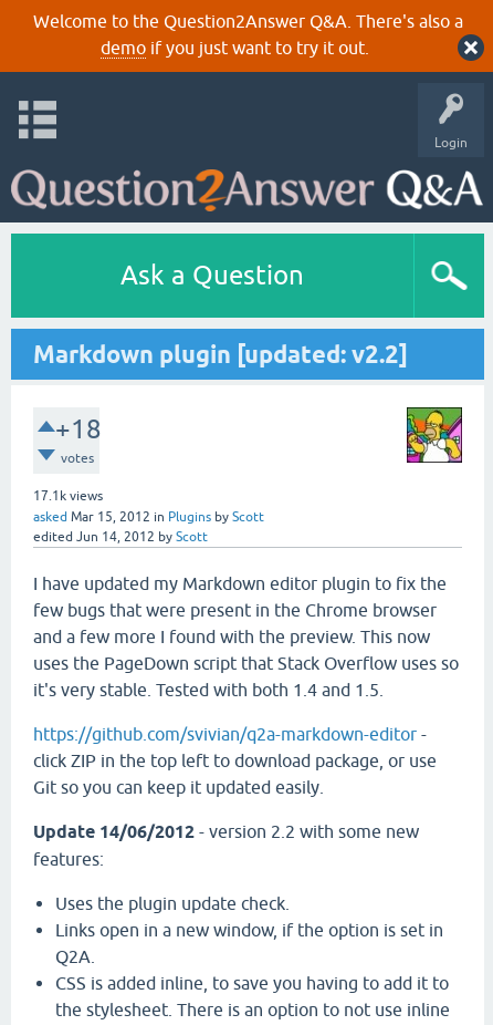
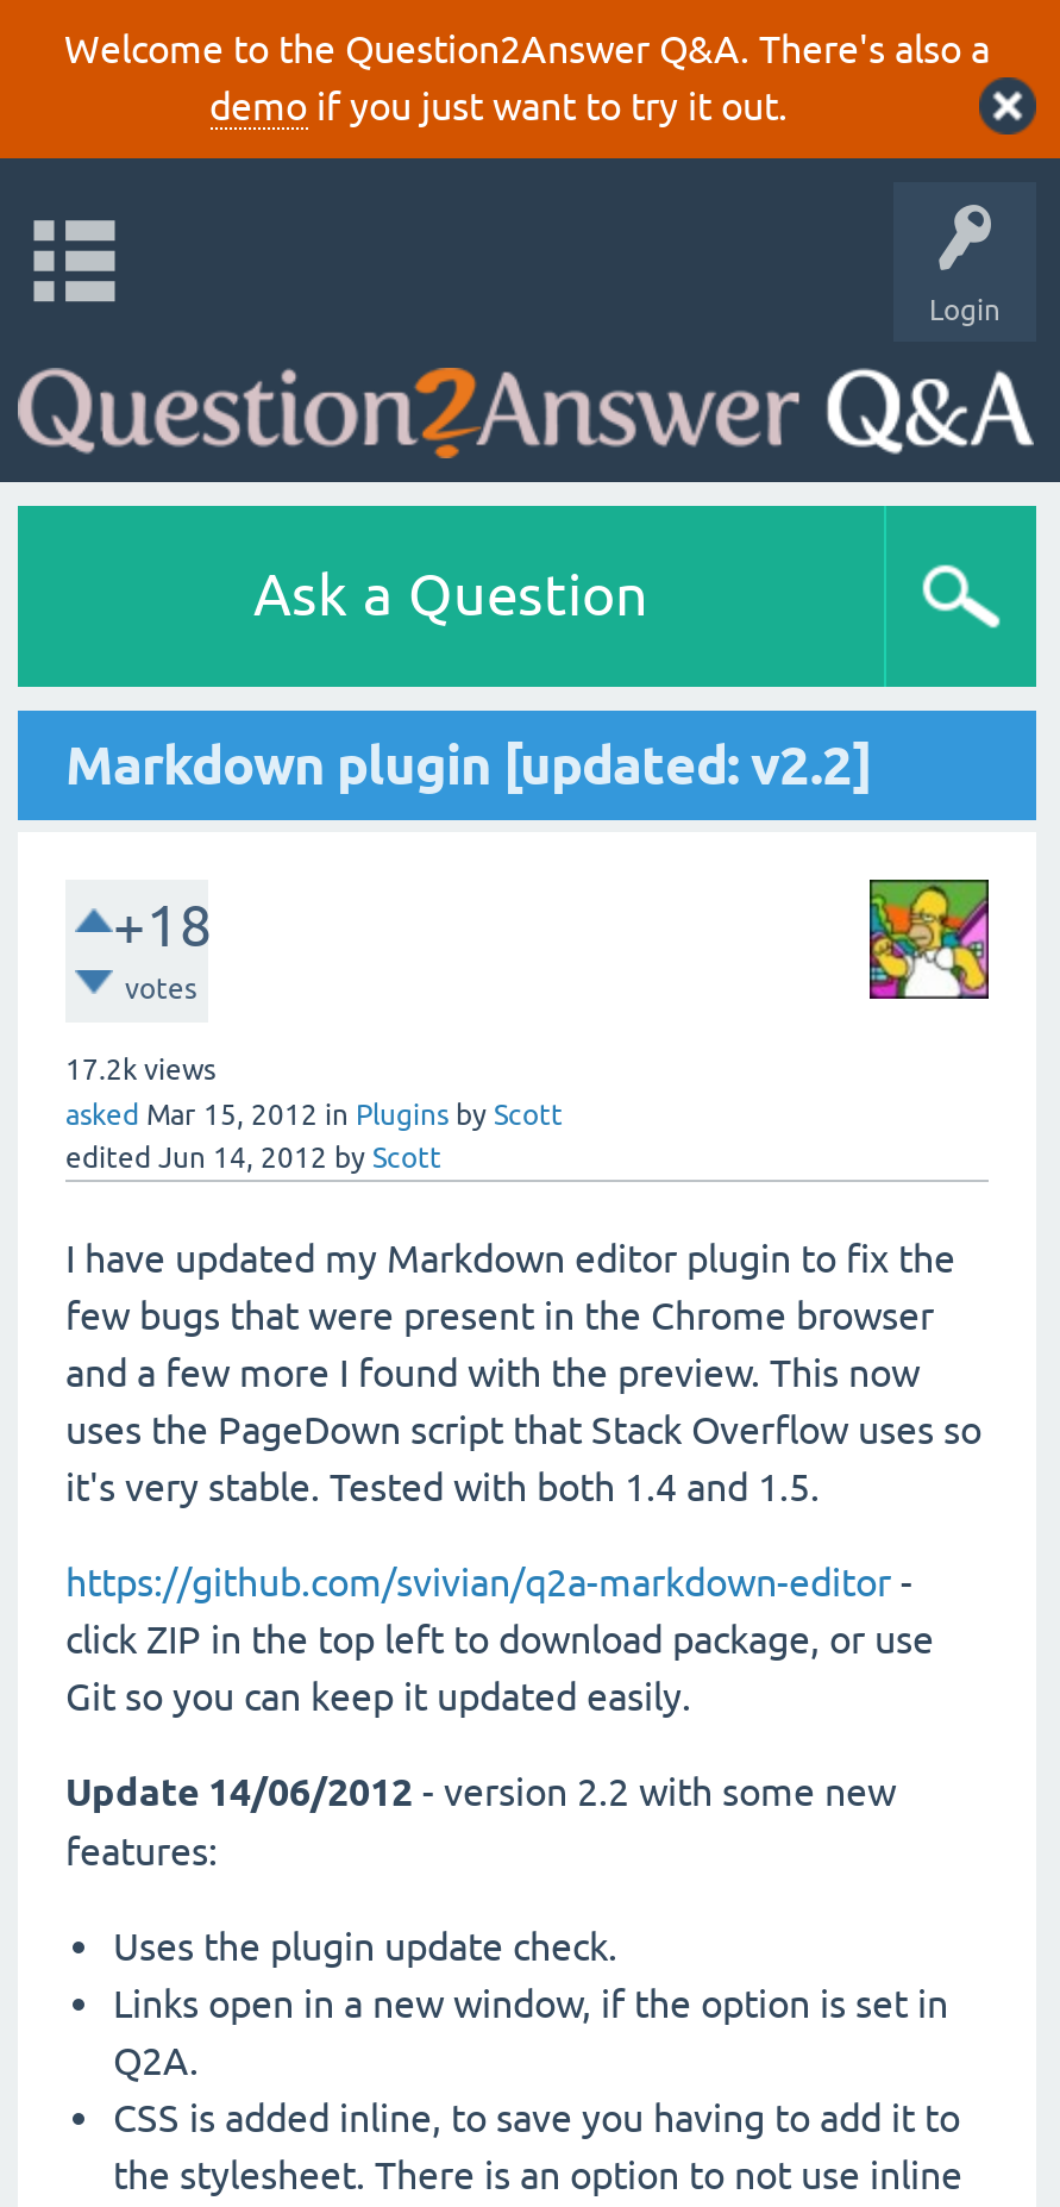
[33,488,103,504] 17.1k views -> [65,1054,215,1087] 17.2k views

